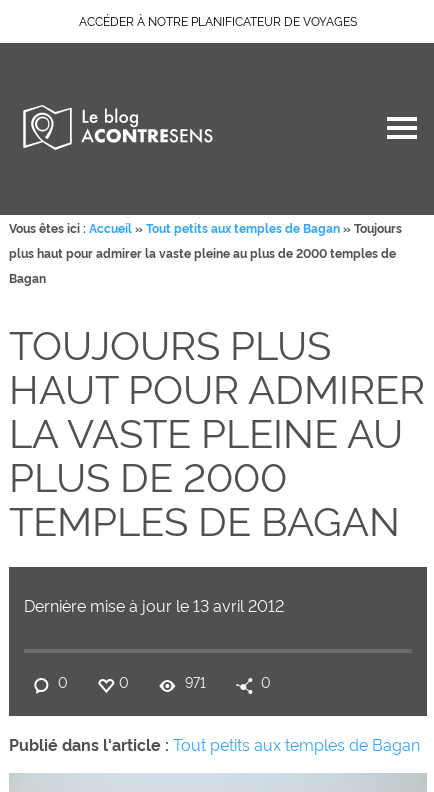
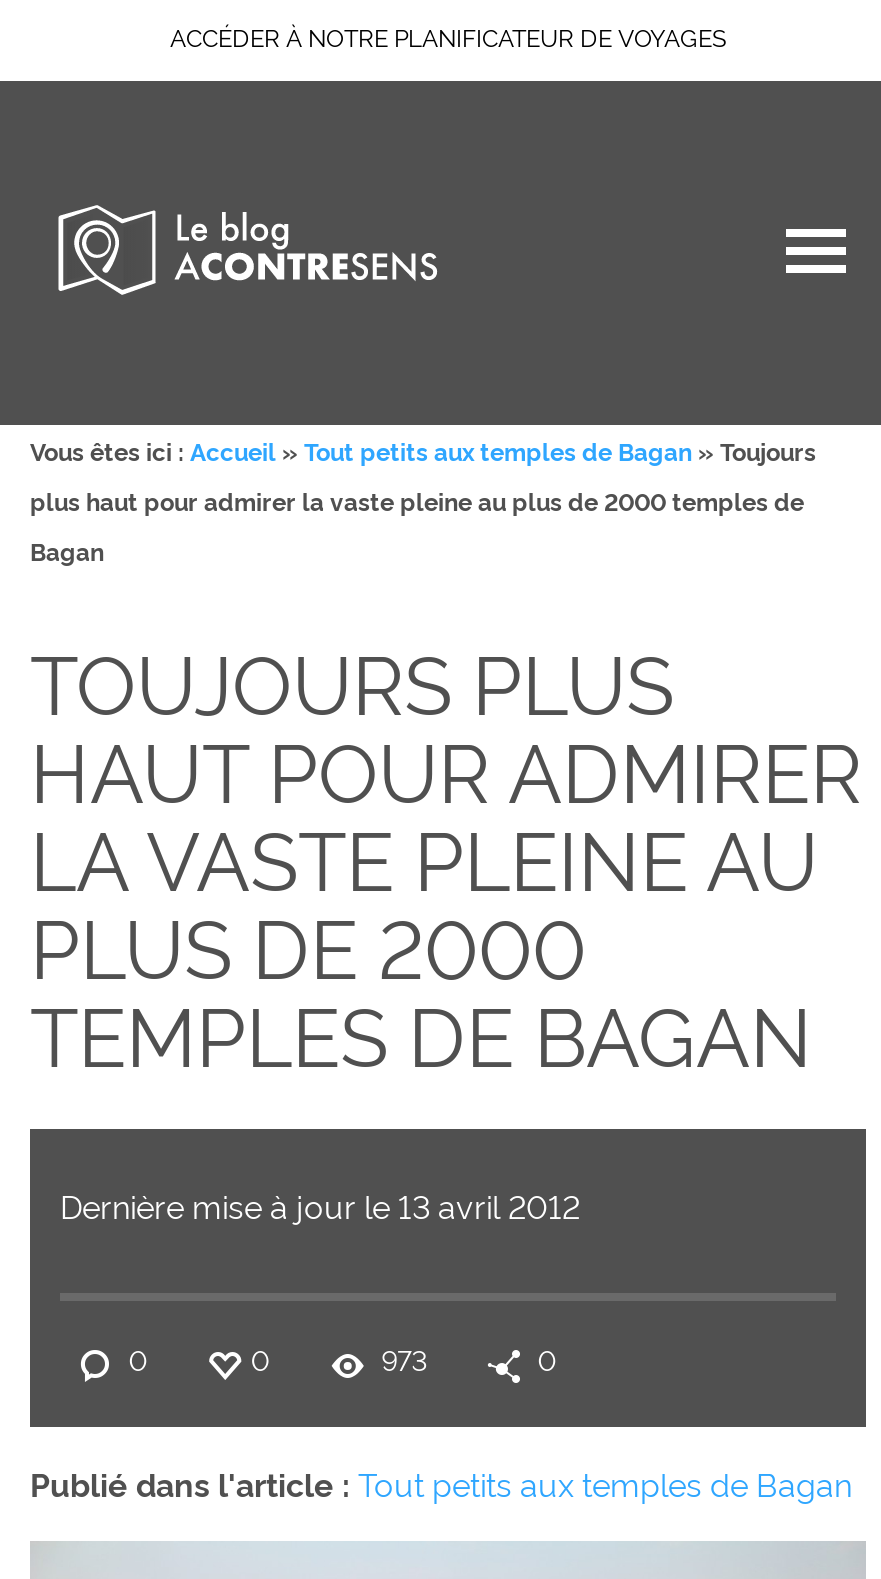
[185,672,206,691] 971 -> [381,1339,427,1377] 973

